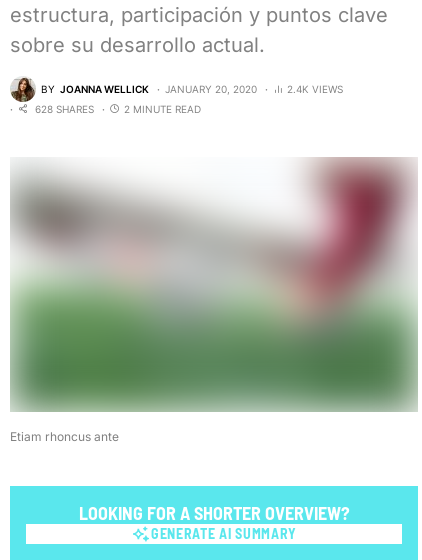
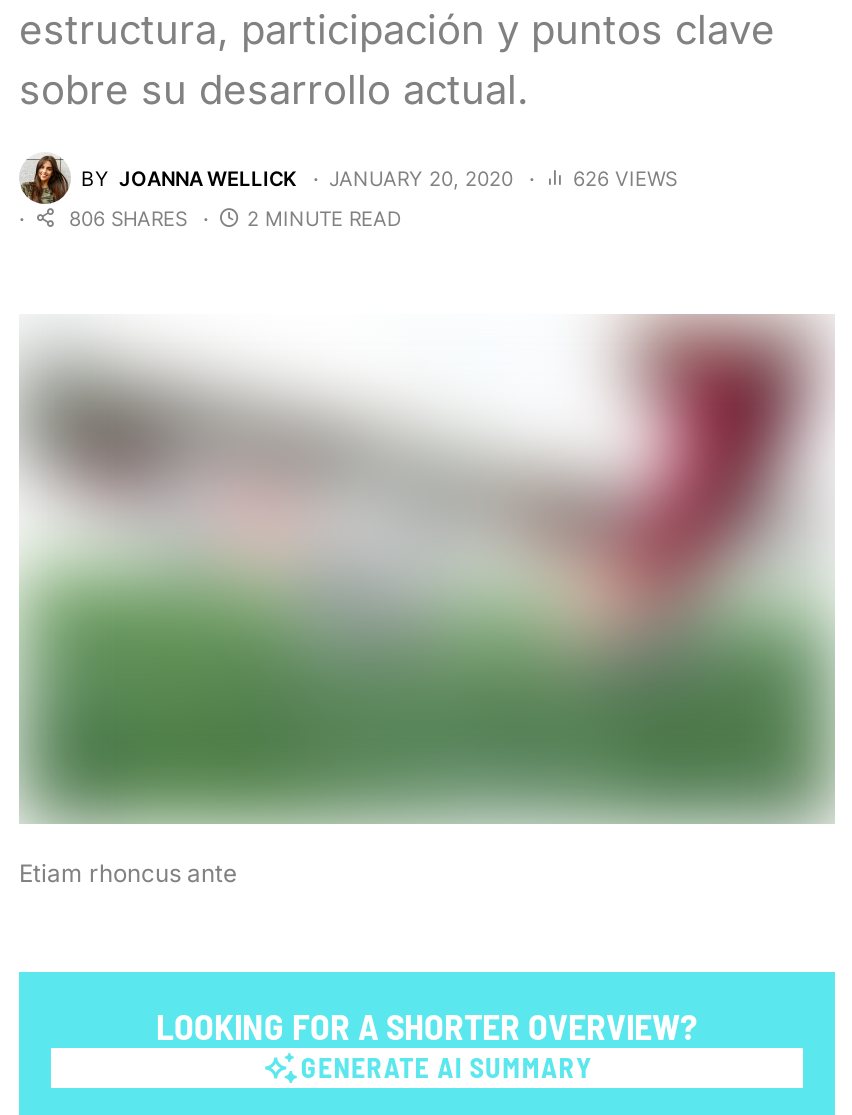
[287,82,343,94] 2.4K VIEWS -> [573,165,677,189] 626 VIEWS
[35,103,94,115] 628 SHARES -> [69,206,187,230] 806 SHARES

